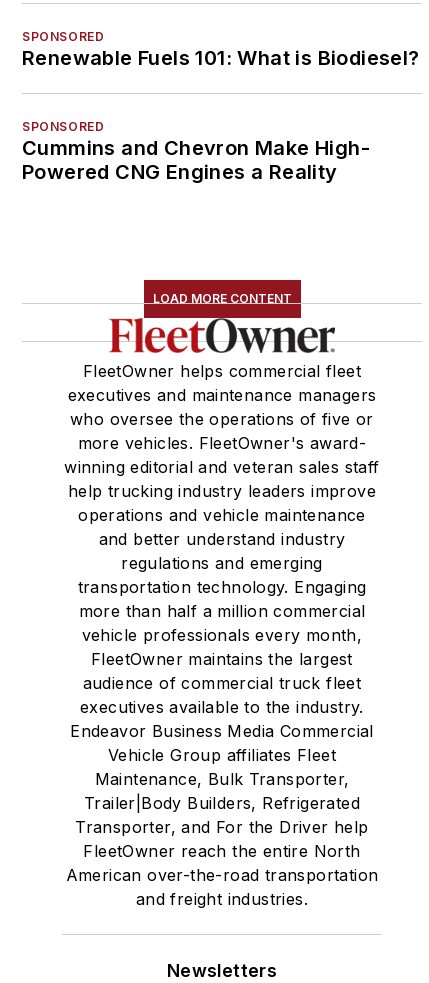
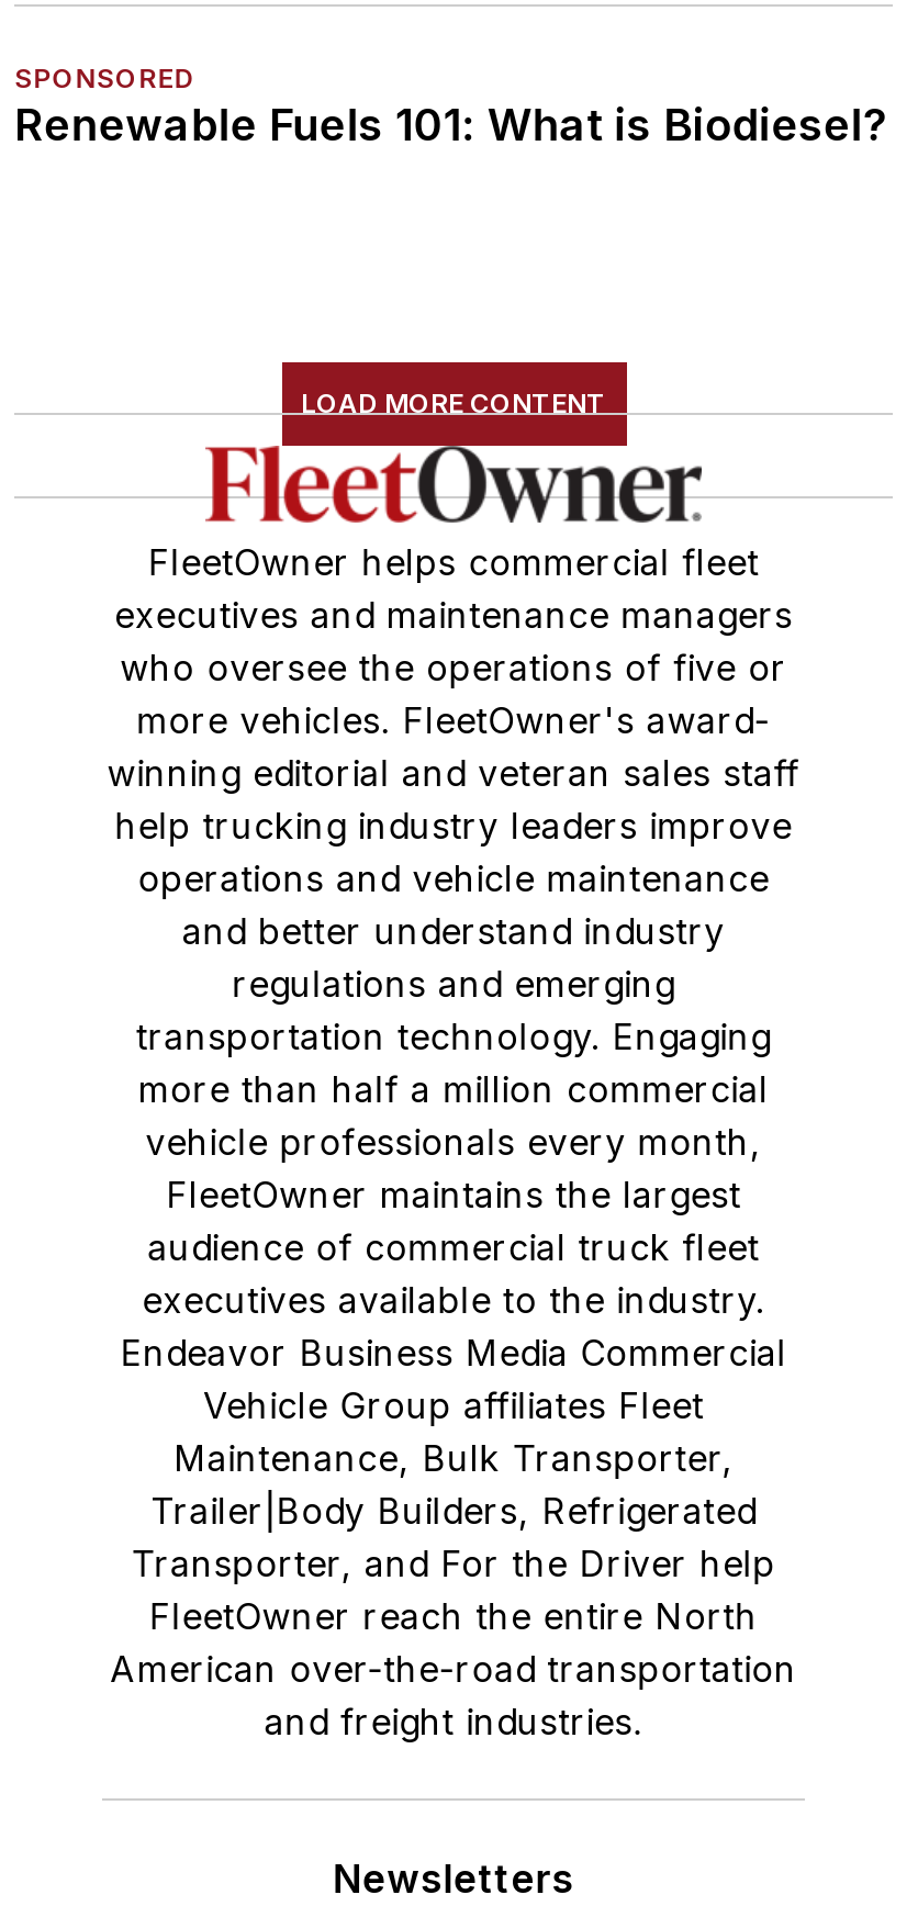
[22,119,370,184] SPONSORED | Cummins and Chevron Make High- | Powered CNG Engines a Reality -> none

